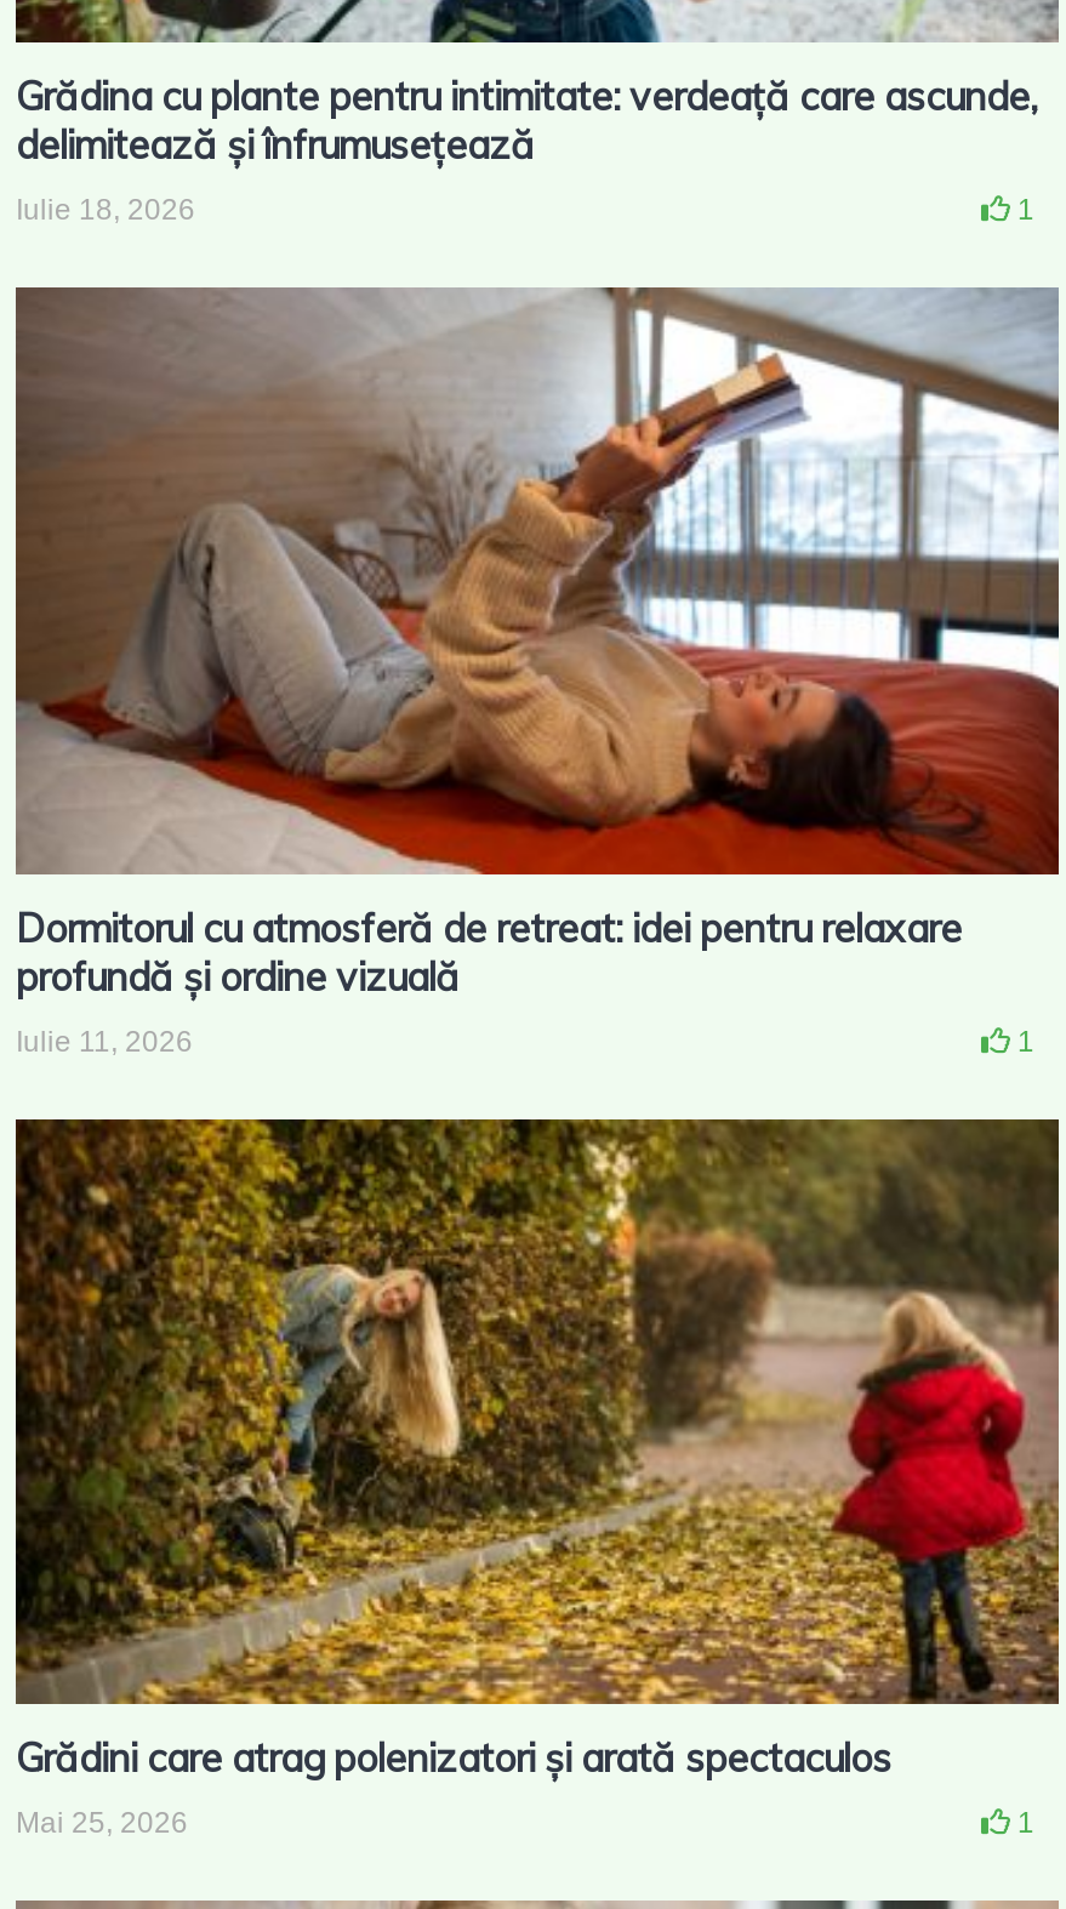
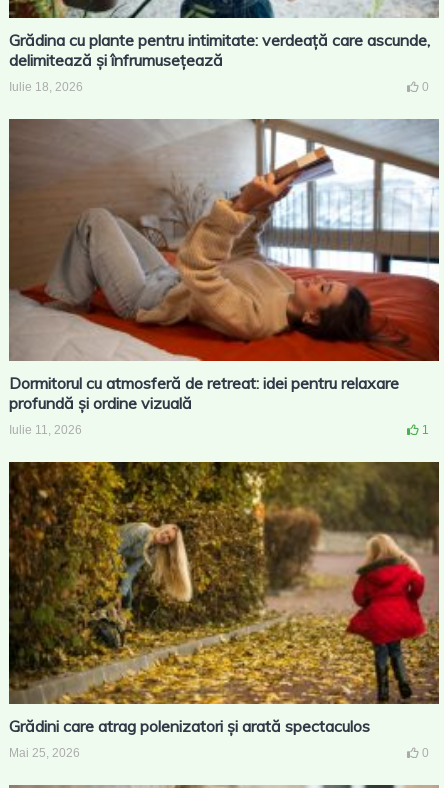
[1017,194,1034,228] 1 -> [422,80,429,94] 0
[1017,1806,1034,1840] 1 -> [422,746,429,760] 0

